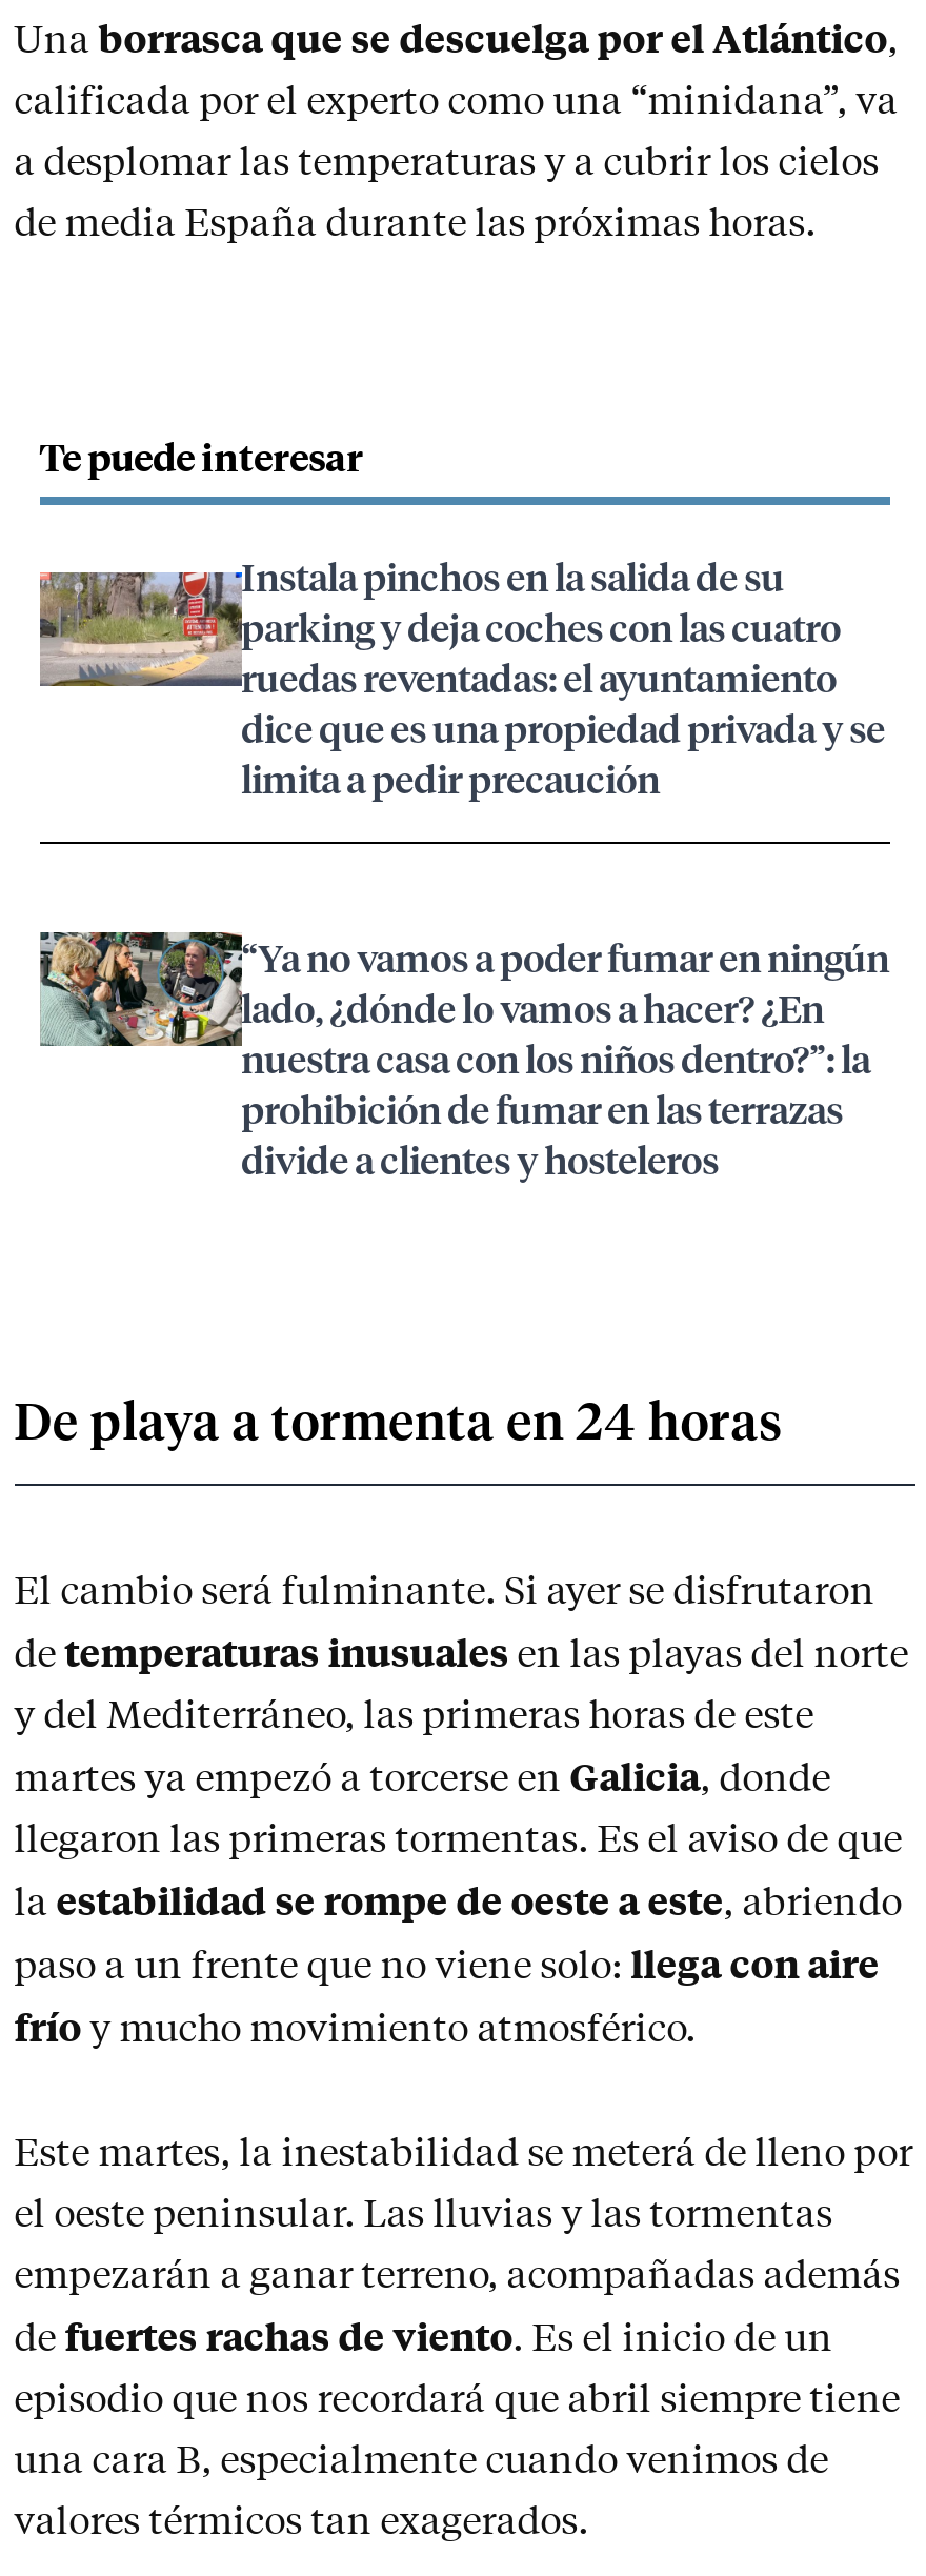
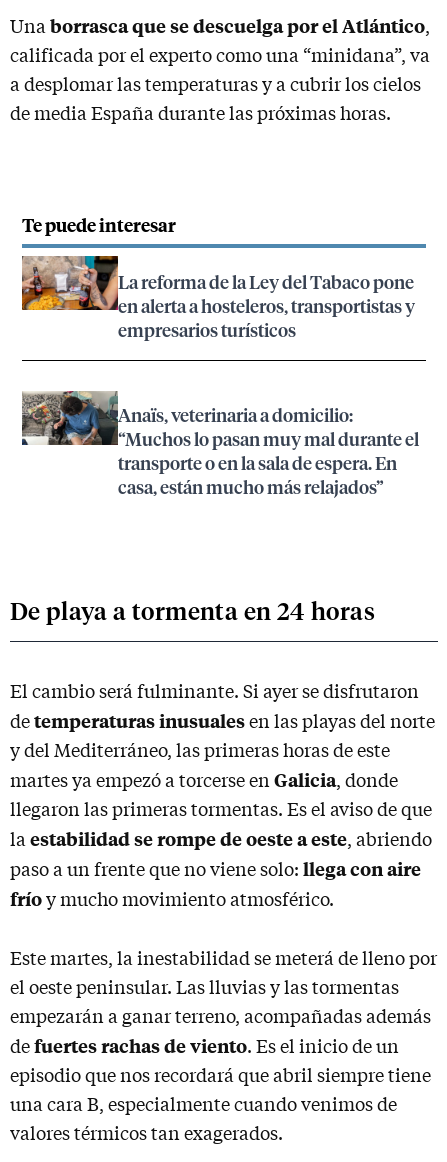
[38,553,885,803] [image] | Instala pinchos en la salida de su | parking y deja coches con las cuatro | ruedas reventadas: el ayuntamiento | dice que es una propiedad privada y se | limita a pedir precaución -> [21,255,415,341] [image] | La reforma de la Ley del Tabaco pone | en alerta a hosteleros, transportistas y | empresarios turísticos
[38,929,889,1184] [image] | “Ya no vamos a poder fumar en ningún | lado, ¿dónde lo vamos a hacer? ¿En | nuestra casa con los niños dentro?”: la | prohibición de fumar en las terrazas | divide a clientes y hosteleros -> [21,390,419,498] [image] | Anaïs, veterinaria a domicilio: | “Muchos lo pasan muy mal durante el | transporte o en la sala de espera. En | casa, están mucho más relajados”

